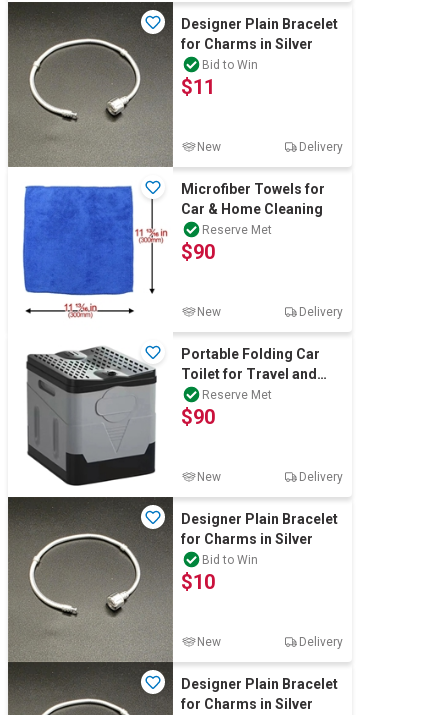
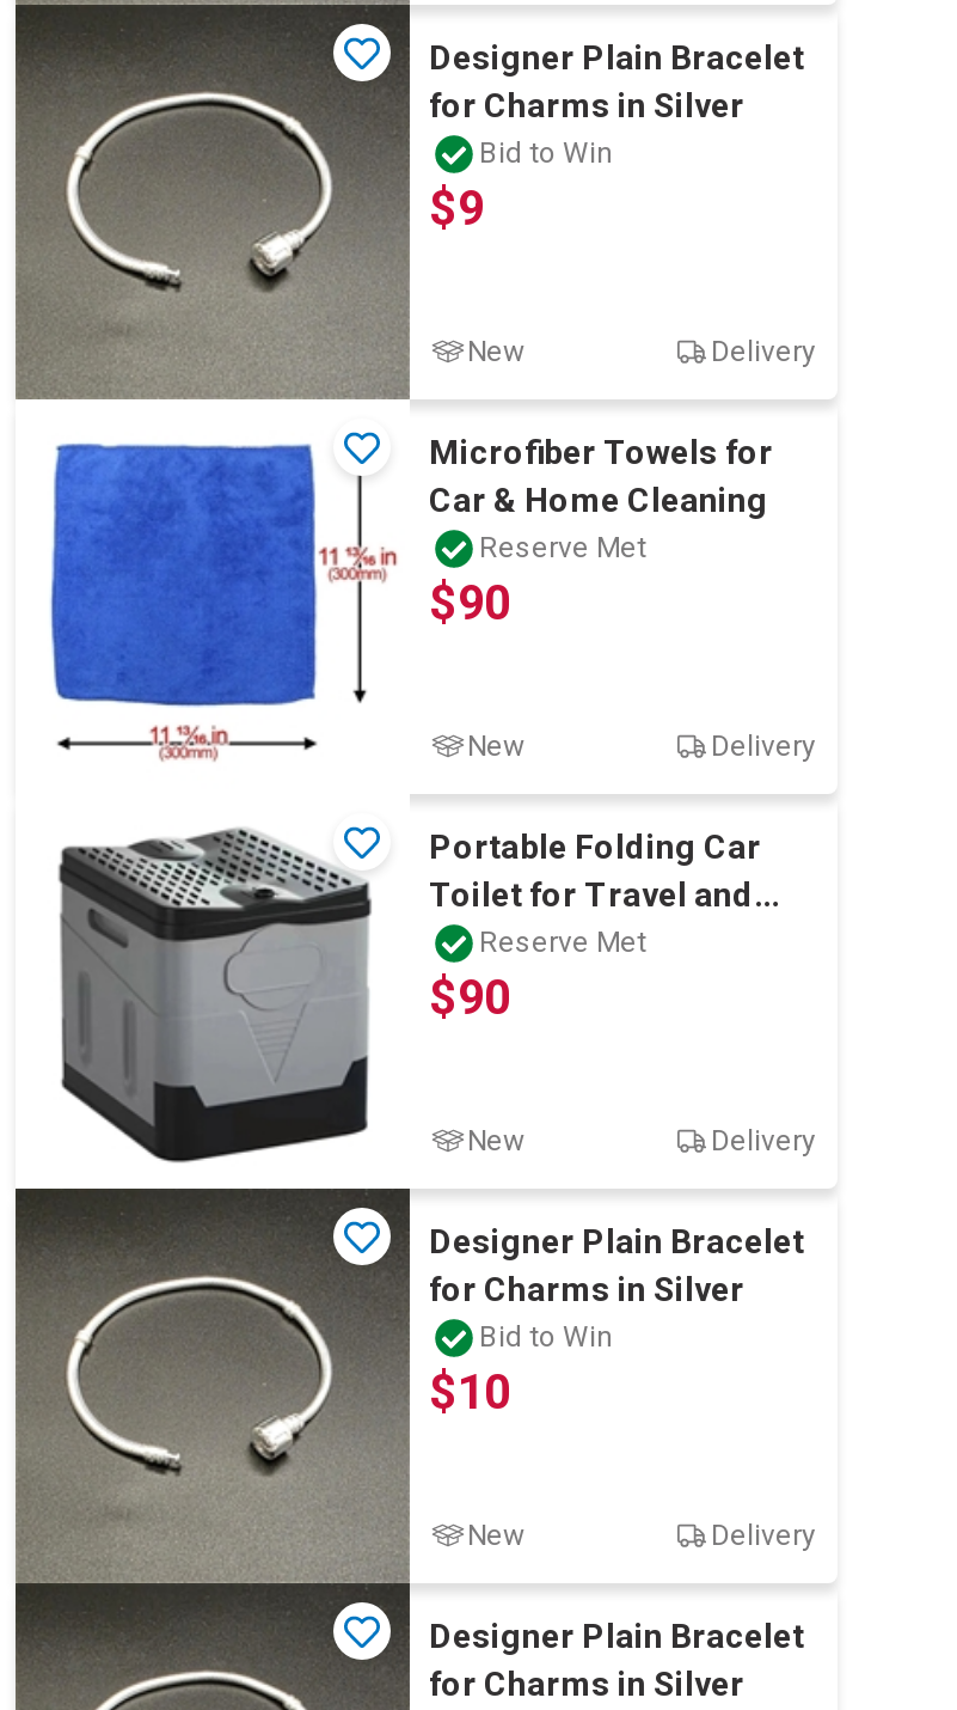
[181,75,215,99] $11 -> [429,179,484,237] $9

